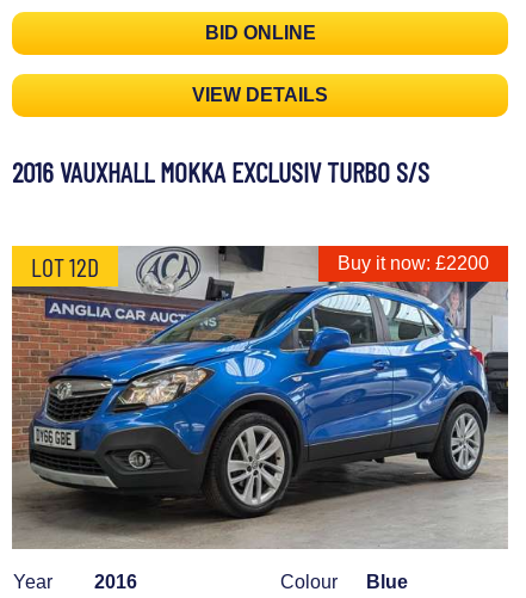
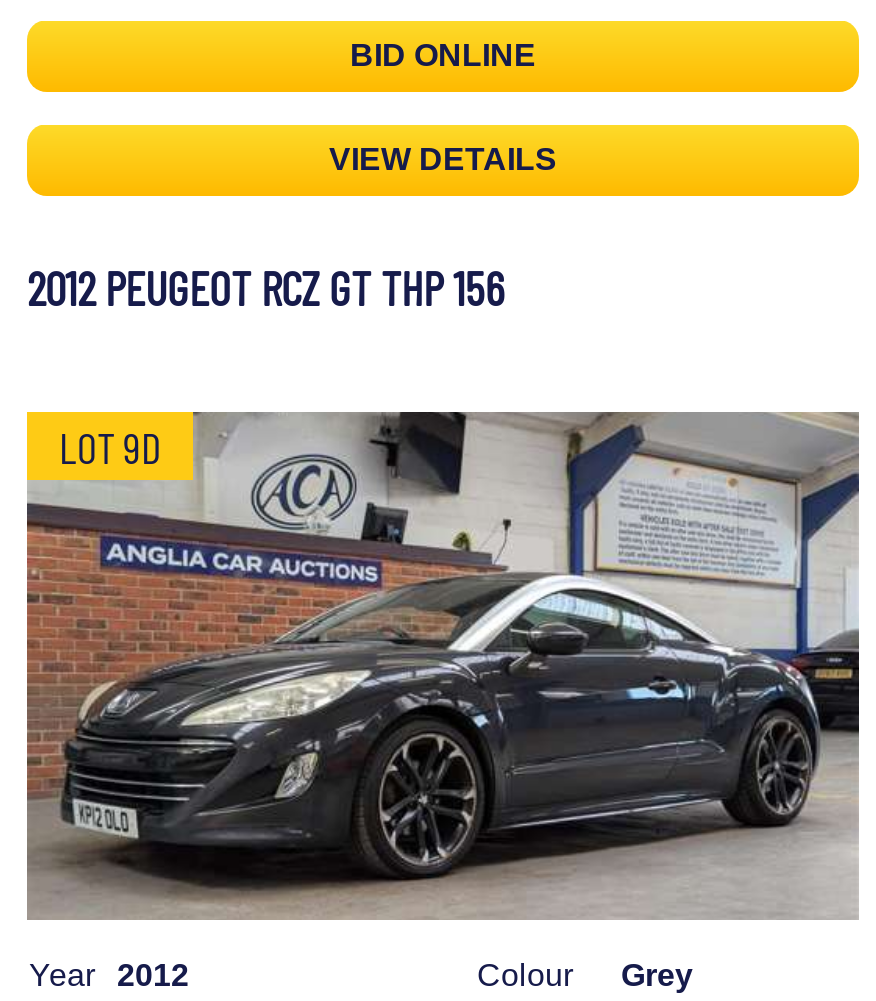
[12,155,429,188] 2016 VAUXHALL MOKKA EXCLUSIV TURBO S/S -> [27,261,505,317] 2012 PEUGEOT RCZ GT THP 156
[11,245,509,529] [image] | LOT 12D | Buy it now: £2200 -> [25,411,861,889] [image] | LOT 9D
[94,571,137,592] 2016 -> [117,958,189,992] 2012
[366,571,408,592] Blue -> [621,958,693,992] Grey

